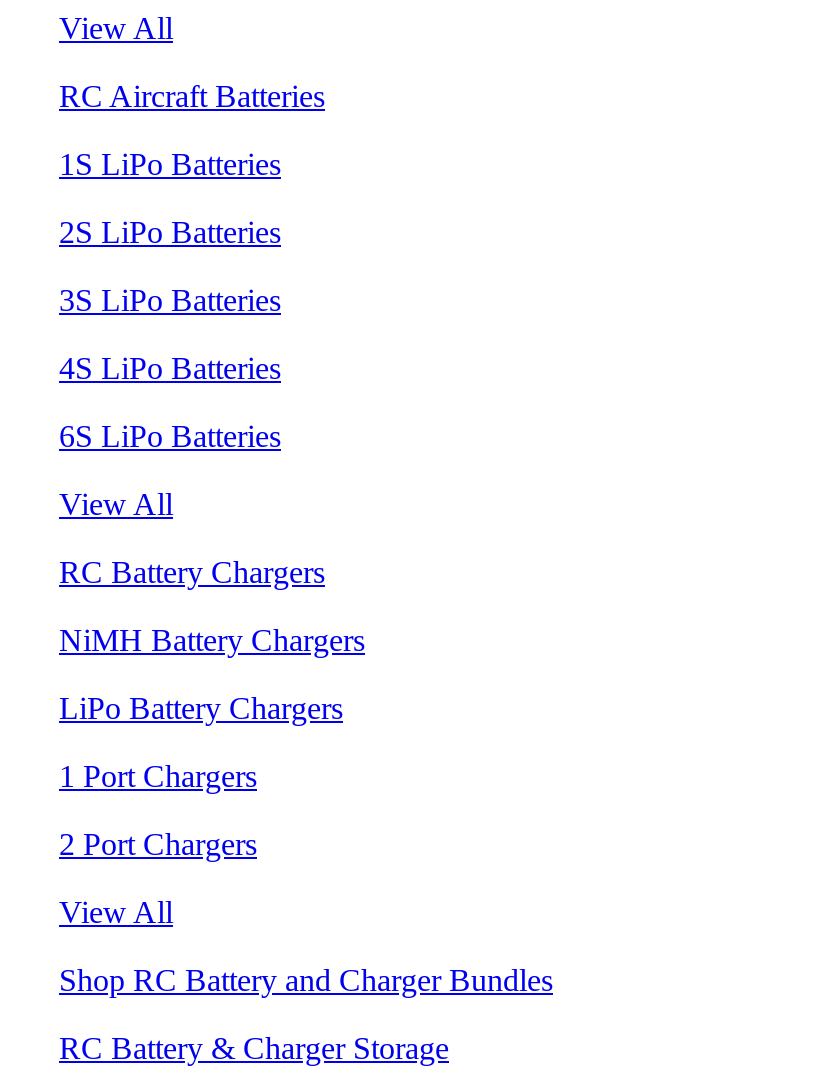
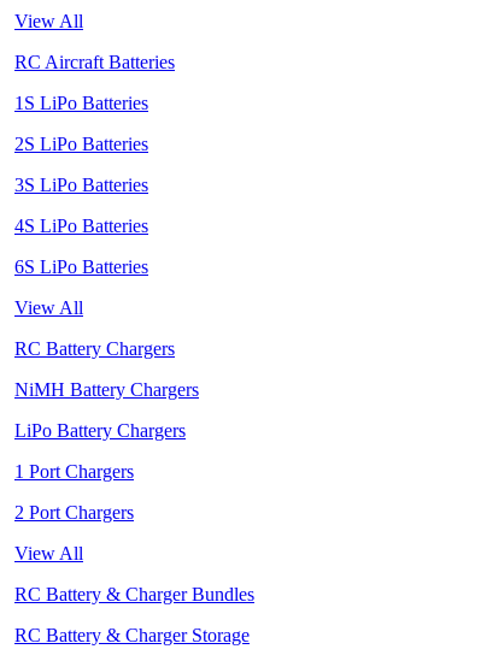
[59,963,553,997] Shop RC Battery and Charger Bundles -> [14,584,254,604] RC Battery & Charger Bundles

